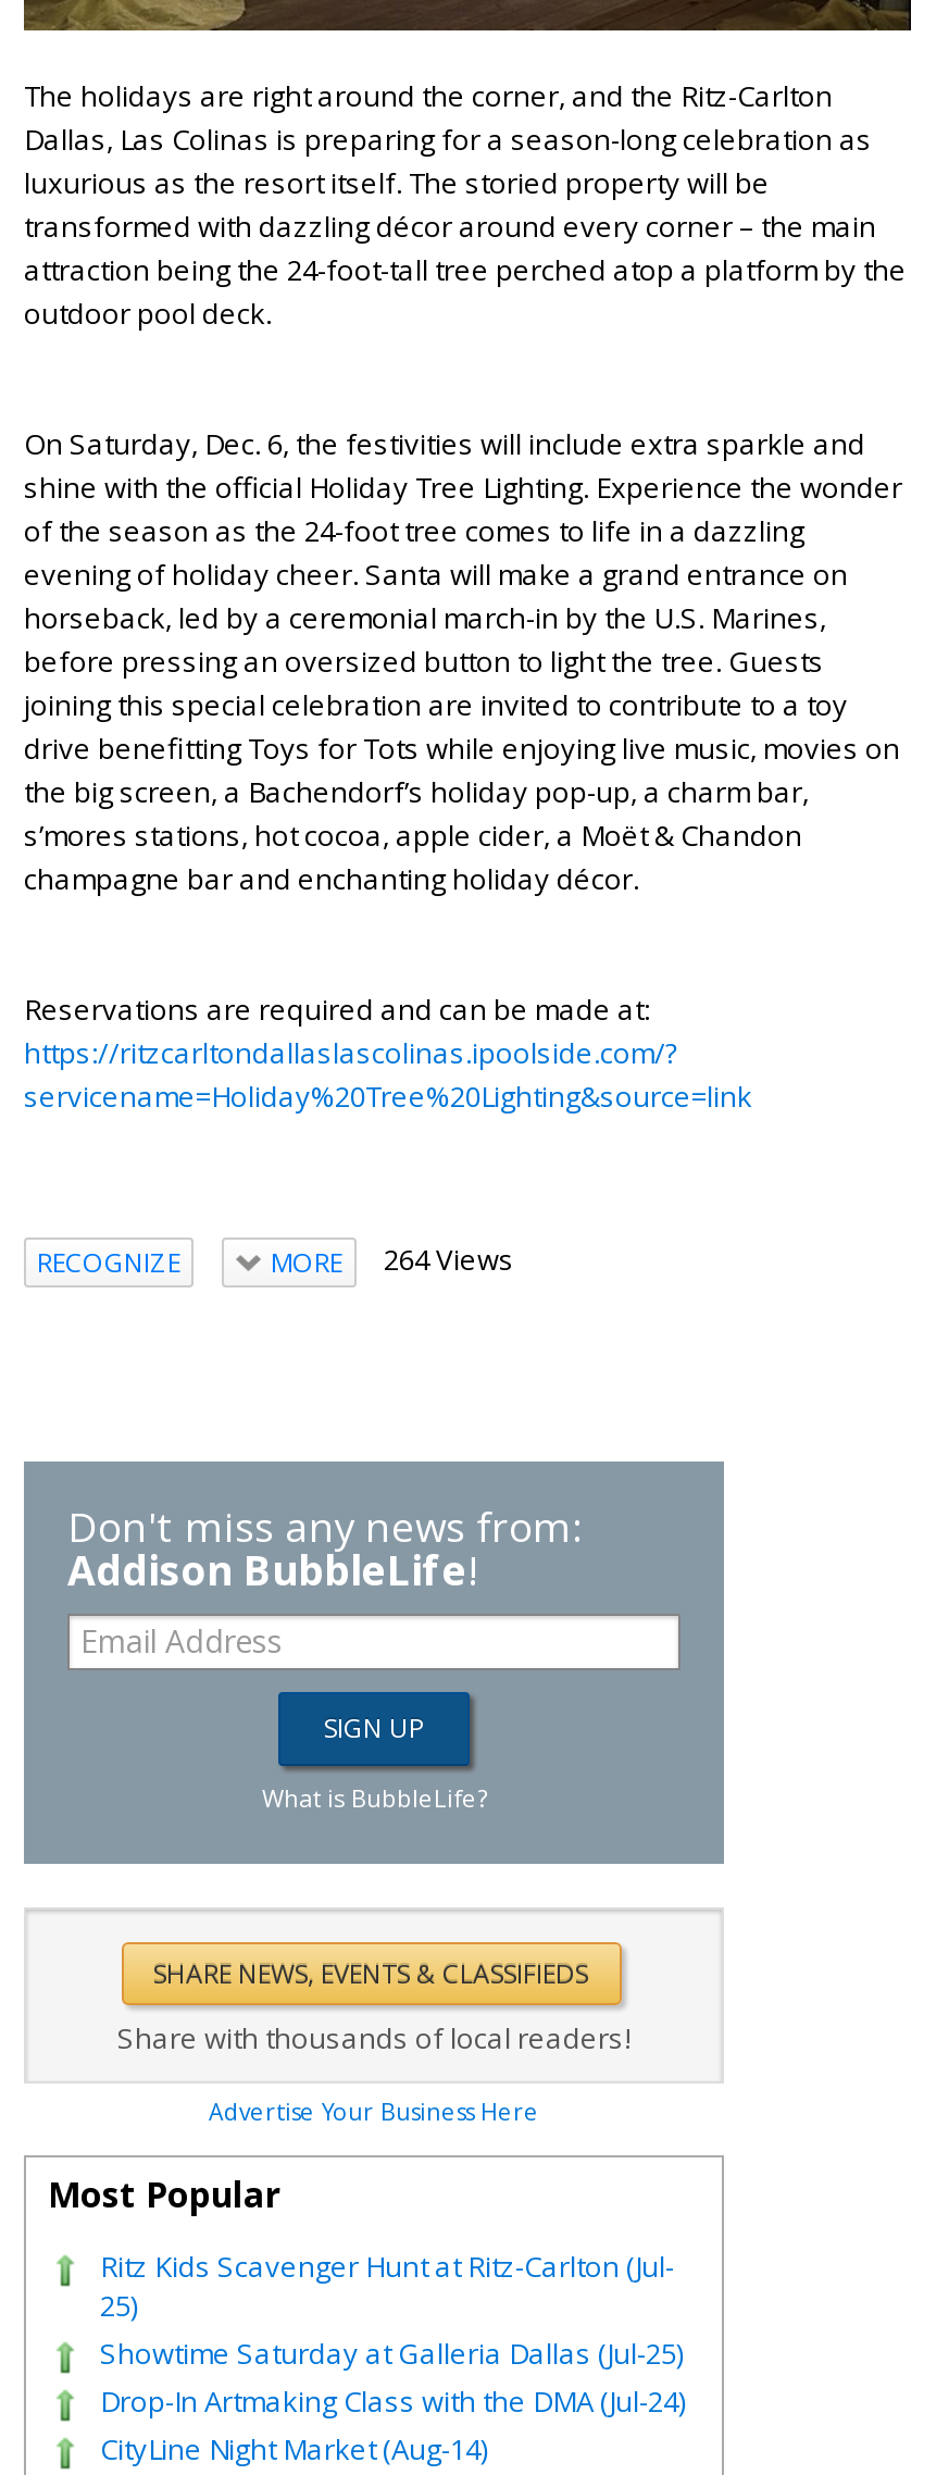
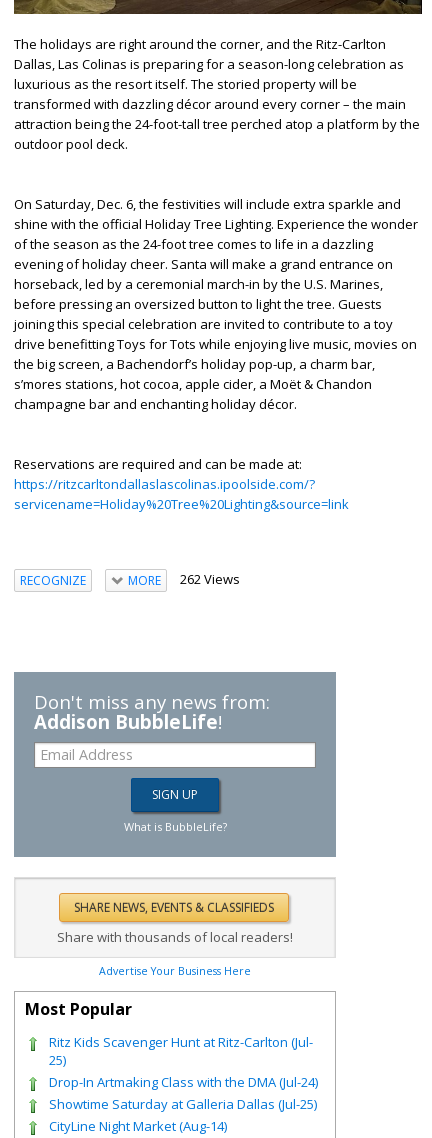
[271,1241,514,1282] MORE 264 Views -> [127,570,239,589] MORE 262 Views
moved [100,2335,683,2374] -> [49,1095,317,1113]: Showtime Saturday at Galleria Dallas (Jul-25)
moved [100,2382,685,2421] -> [49,1073,318,1091]: Drop-In Artmaking Class with the DMA (Jul-24)

